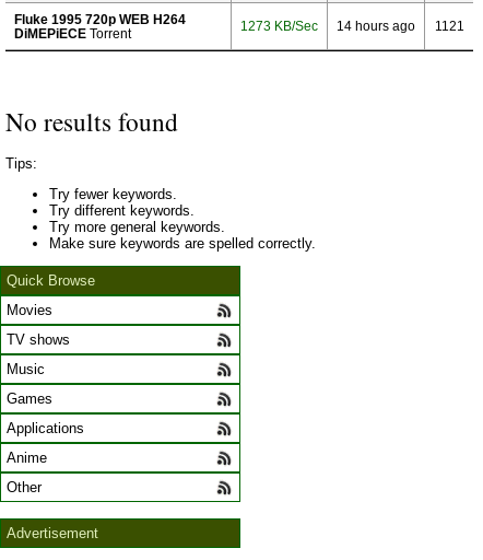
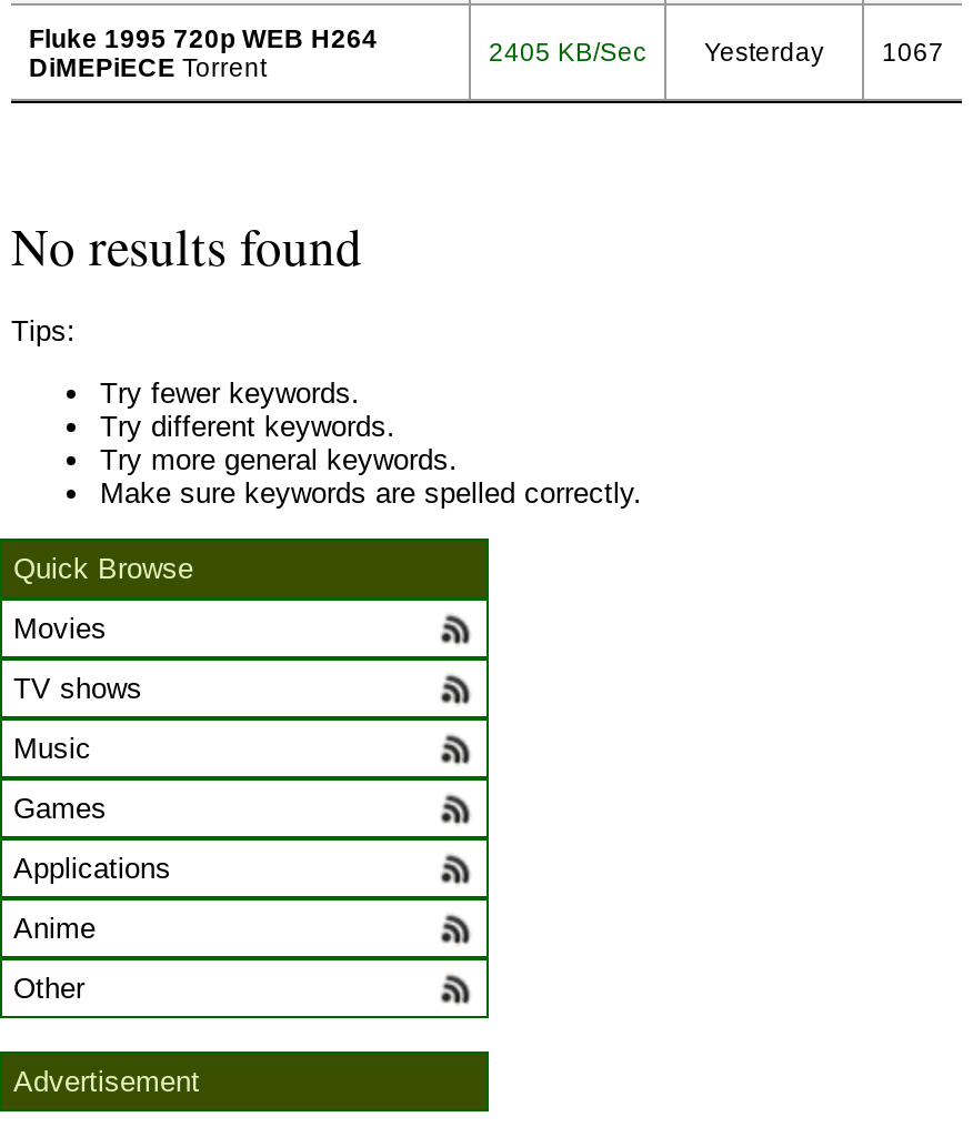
[240,19,464,33] 1273 KB/Sec | 14 hours ago | 1121 -> [489,37,944,66] 2405 KB/Sec | Yesterday | 1067

